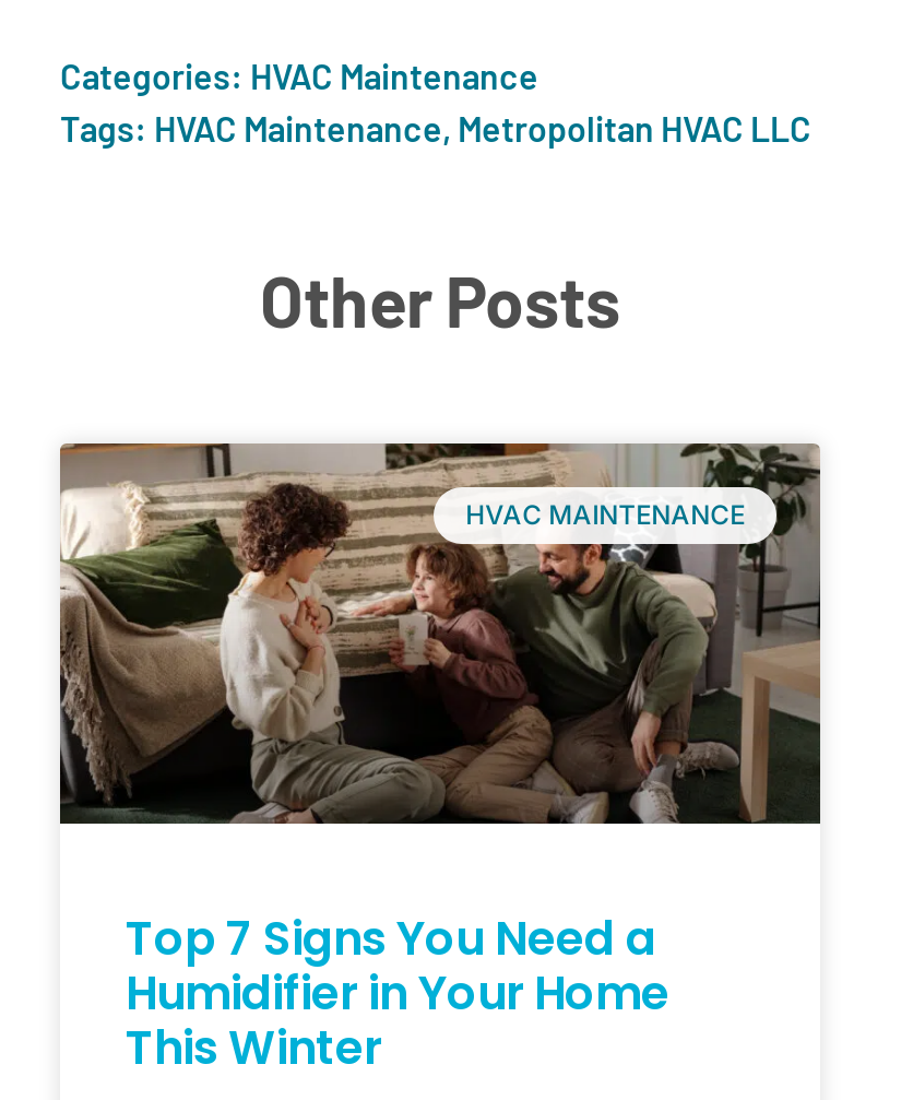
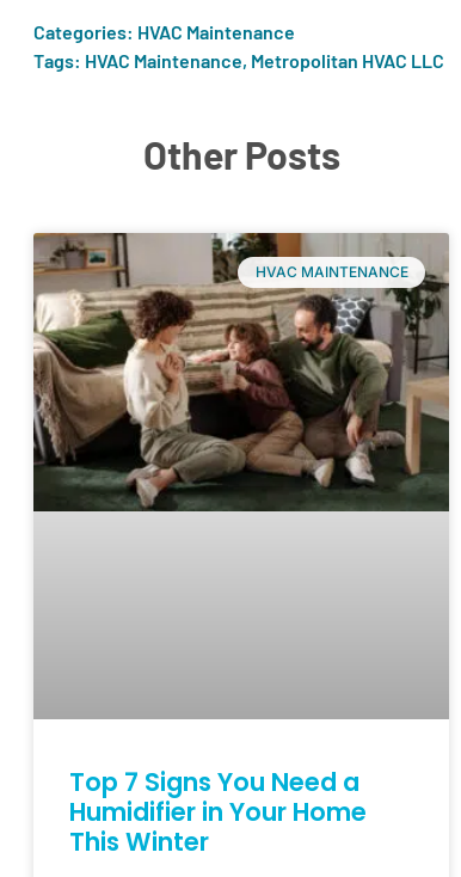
[60,441,820,824] [image] -> [32,232,450,719] [image]

